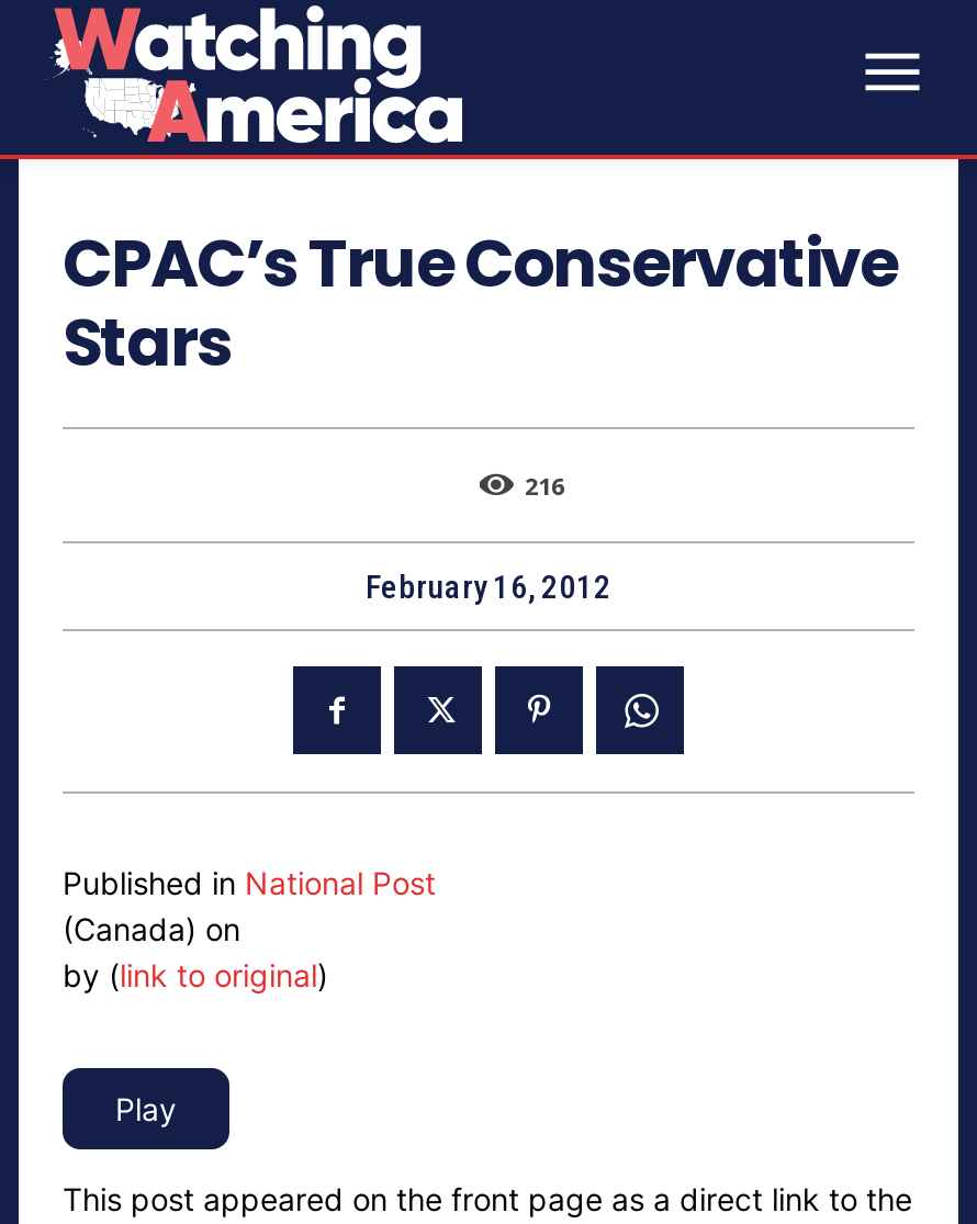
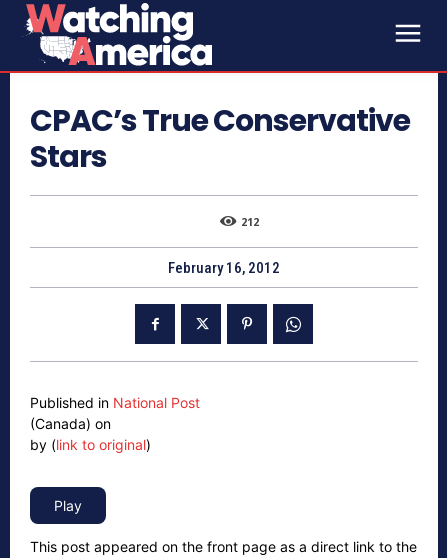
[525,469,564,501] 216 -> [240,214,258,229] 212

